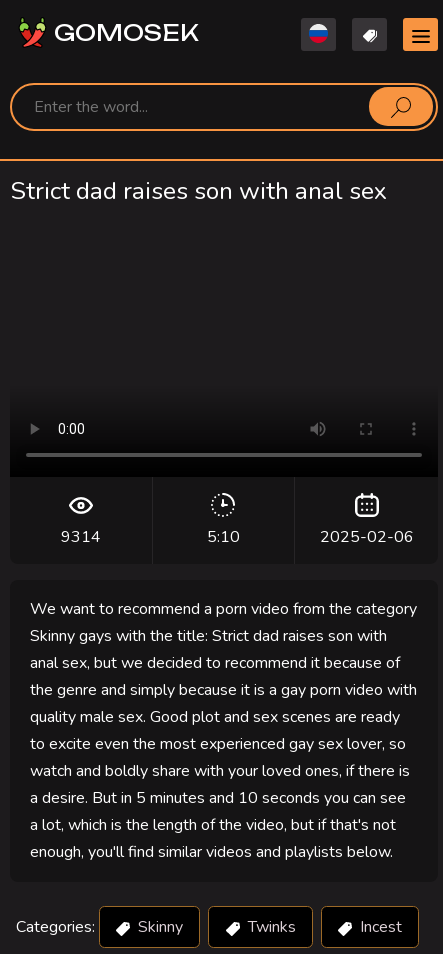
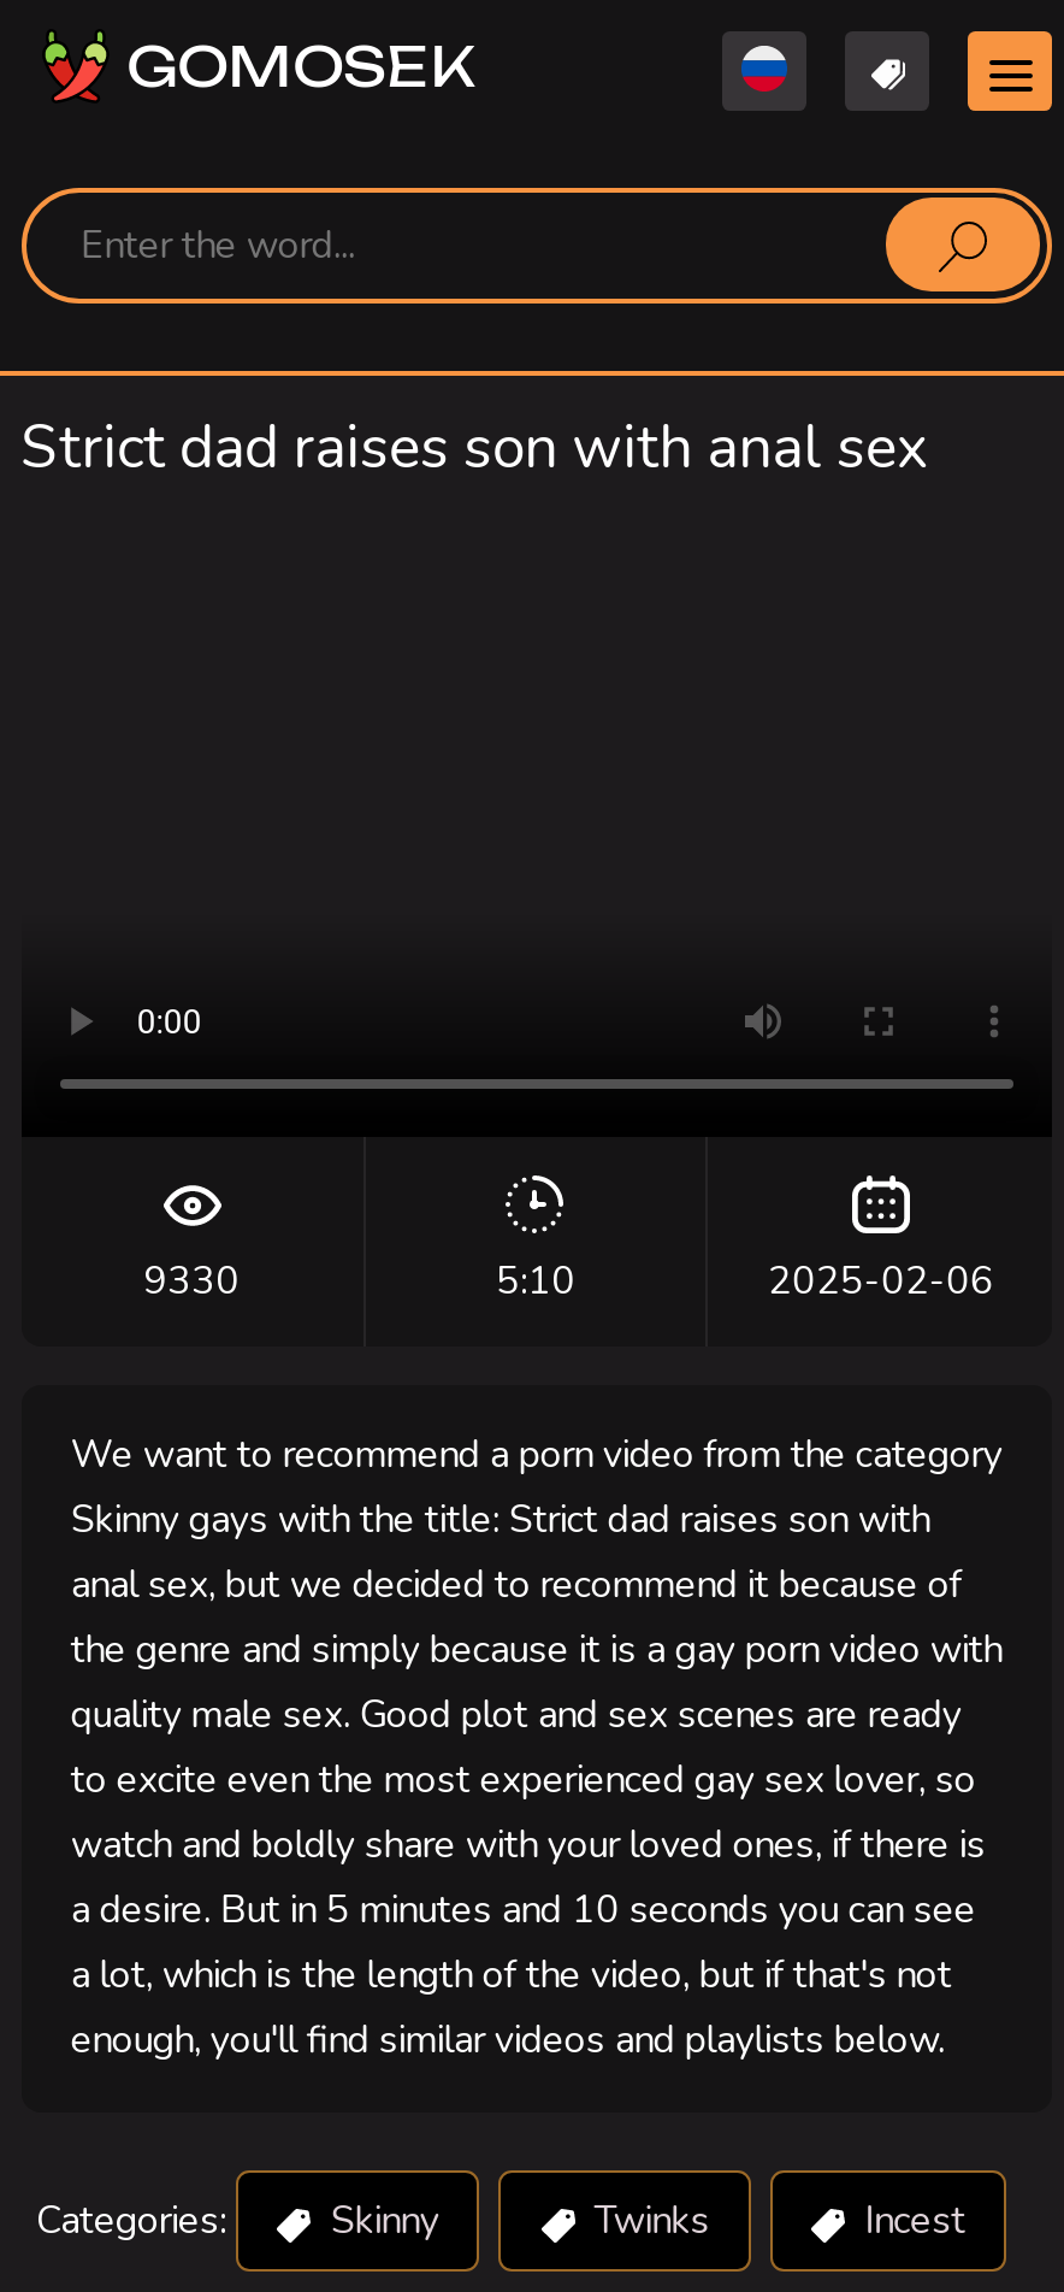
[60,526,100,548] 9314 -> [143,1255,240,1308] 9330

